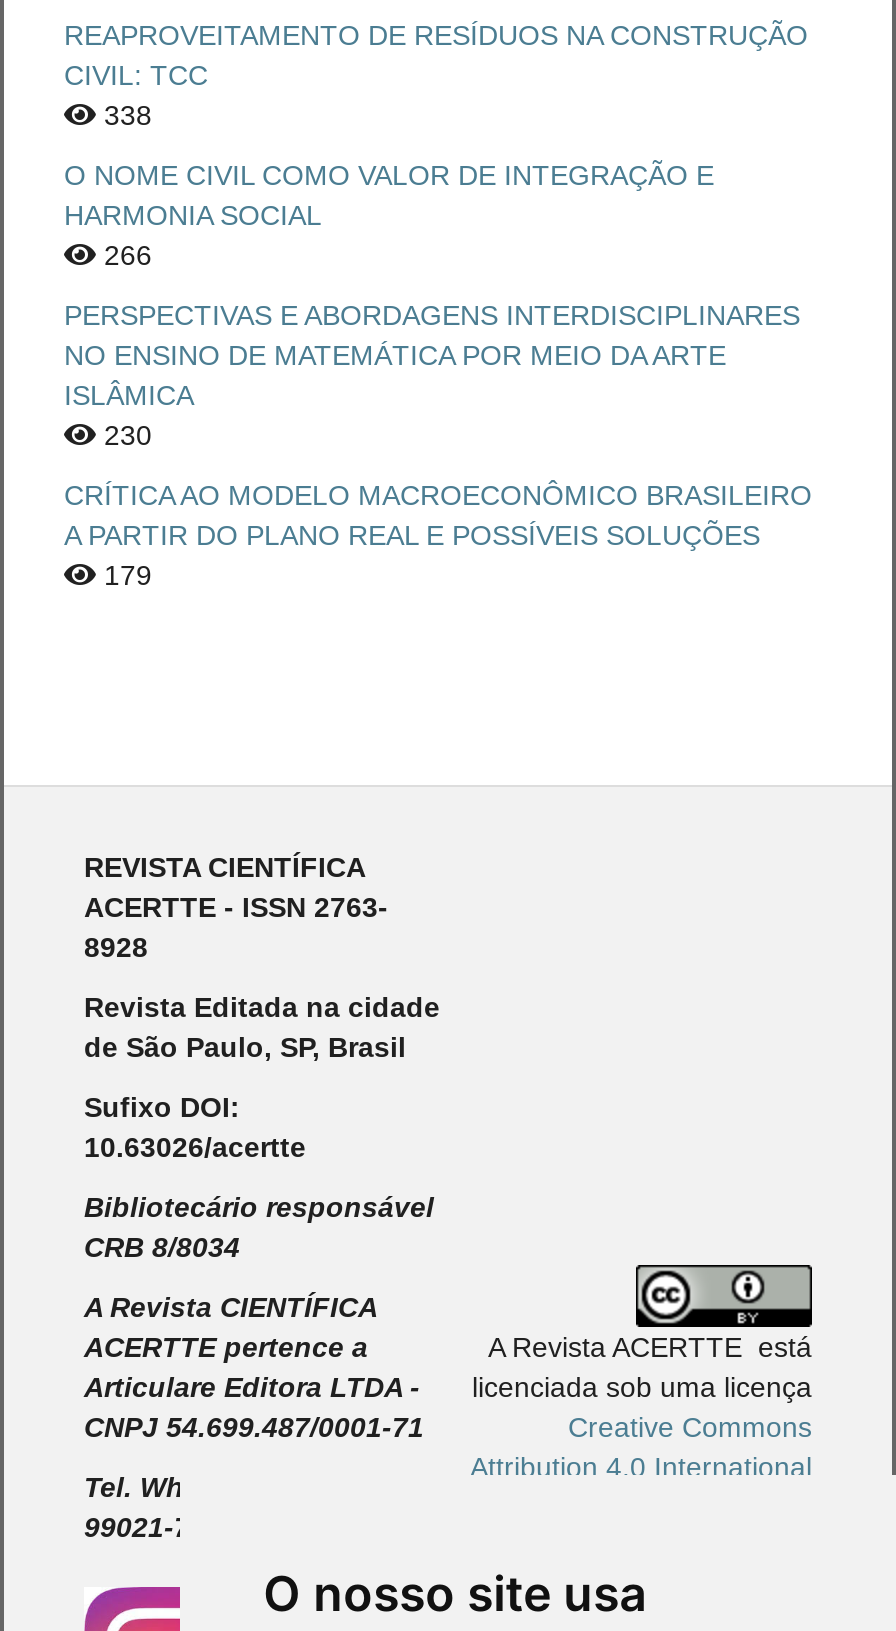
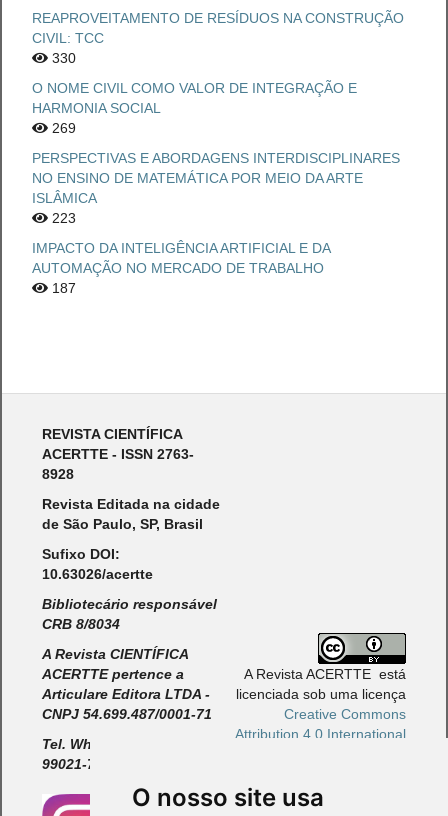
[96,99,152,131] 338 -> [48,50,76,66] 330
[96,239,152,271] 266 -> [48,120,76,136] 269
[96,419,152,451] 230 -> [48,210,76,226] 223
[64,479,812,591] CRÍTICA AO MODELO MACROECONÔMICO BRASILEIRO | A PARTIR DO PLANO REAL E POSSÍVEIS SOLUÇÕES | 179 -> [32,240,330,296] IMPACTO DA INTELIGÊNCIA ARTIFICIAL E DA | AUTOMAÇÃO NO MERCADO DE TRABALHO | 187

